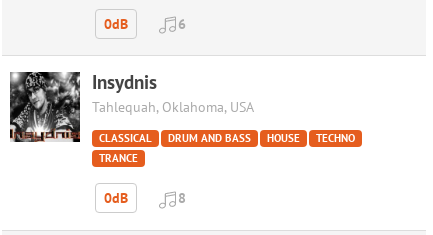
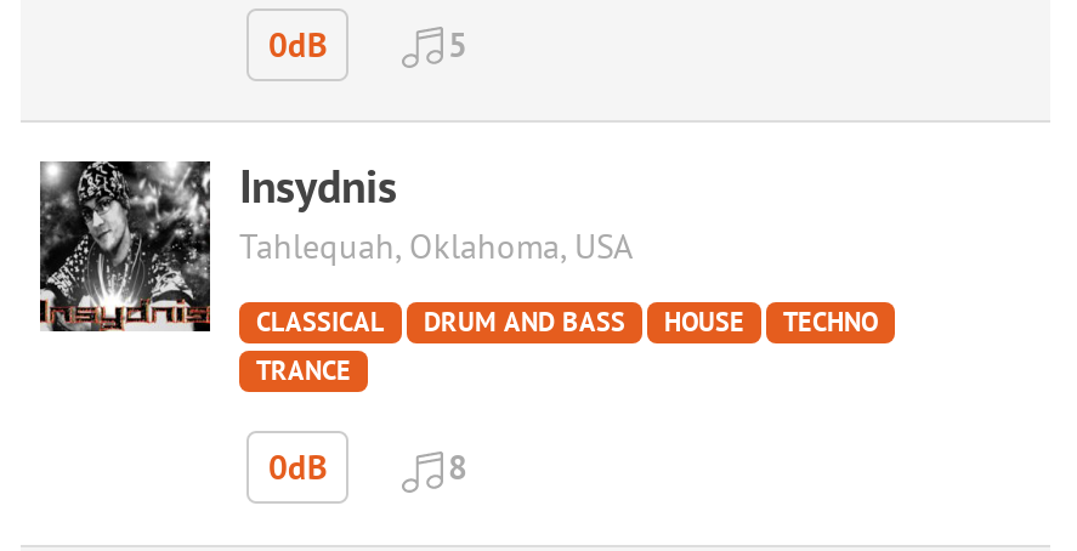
[178,14,186,32] 6 -> [448,22,467,66] 5

